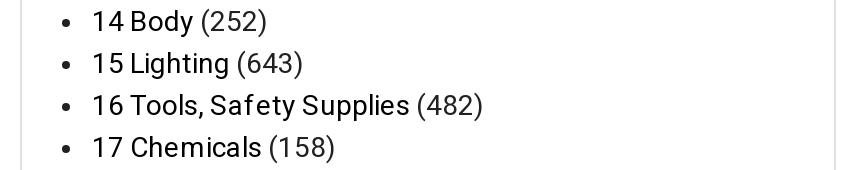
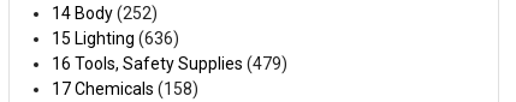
[92,48,304,80] 15 Lighting (643) -> [52,29,179,48] 15 Lighting (636)
[92,90,484,122] 16 Tools, Safety Supplies (482) -> [52,54,287,73] 16 Tools, Safety Supplies (479)

